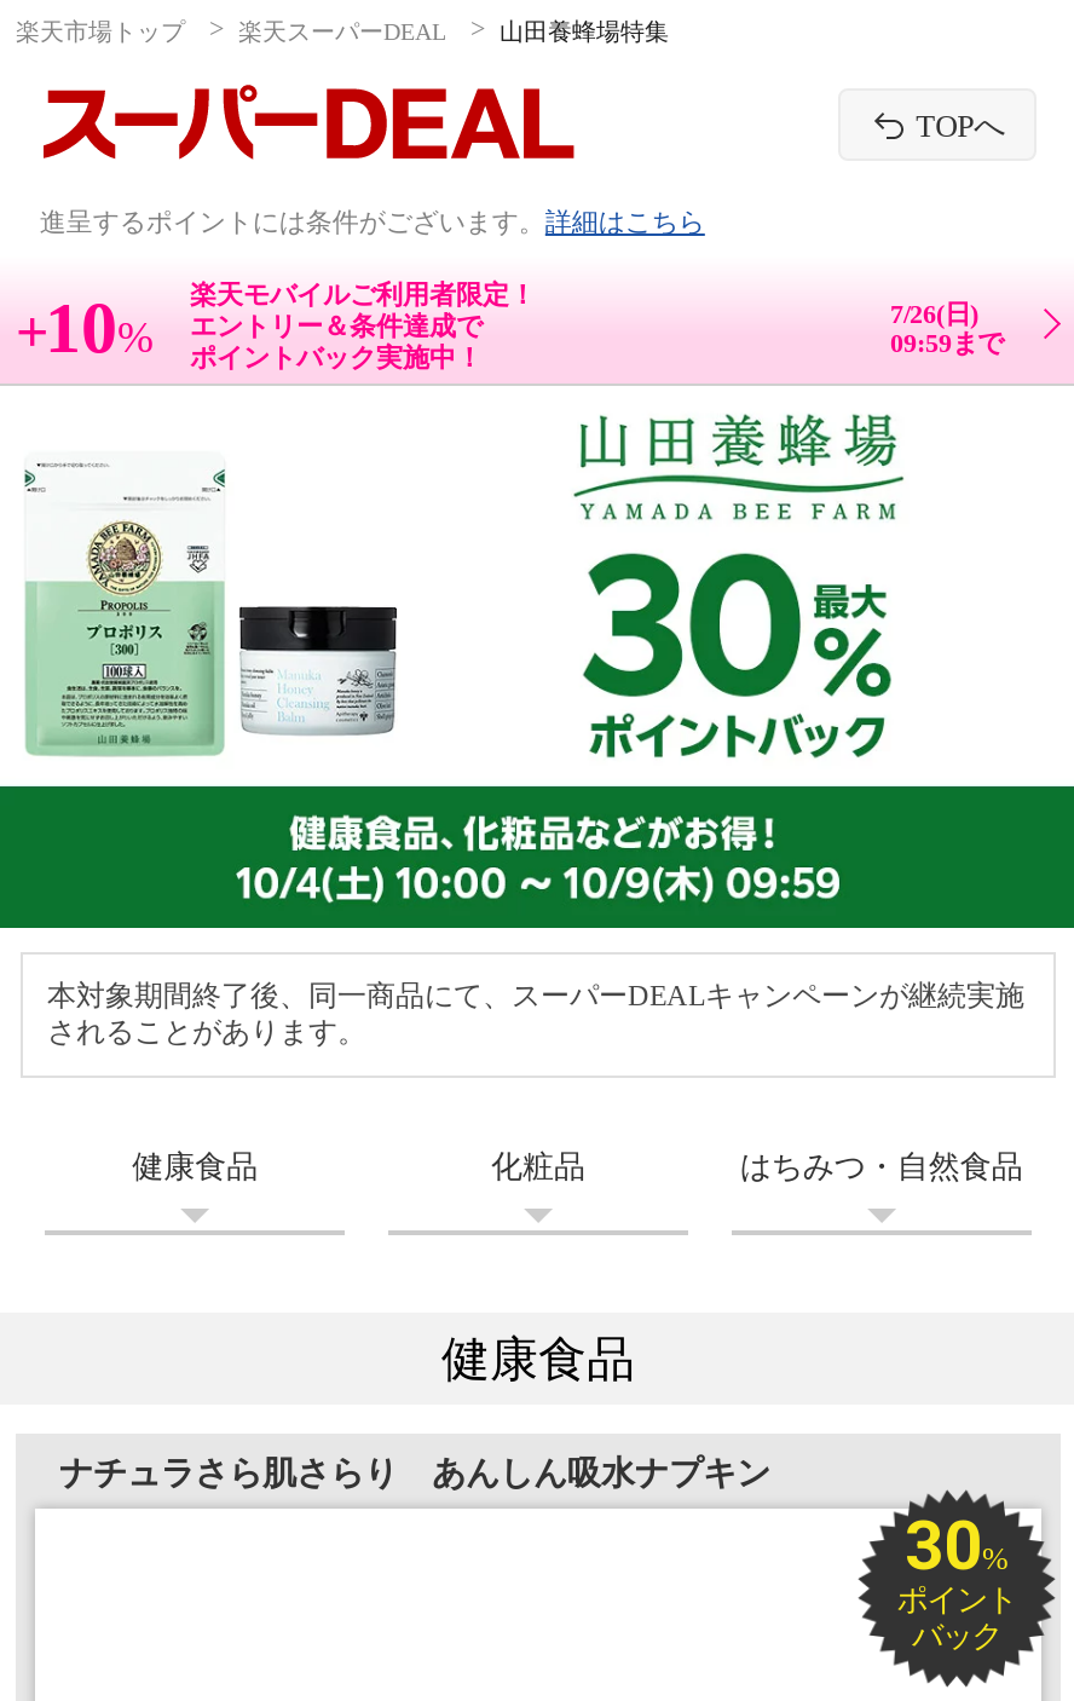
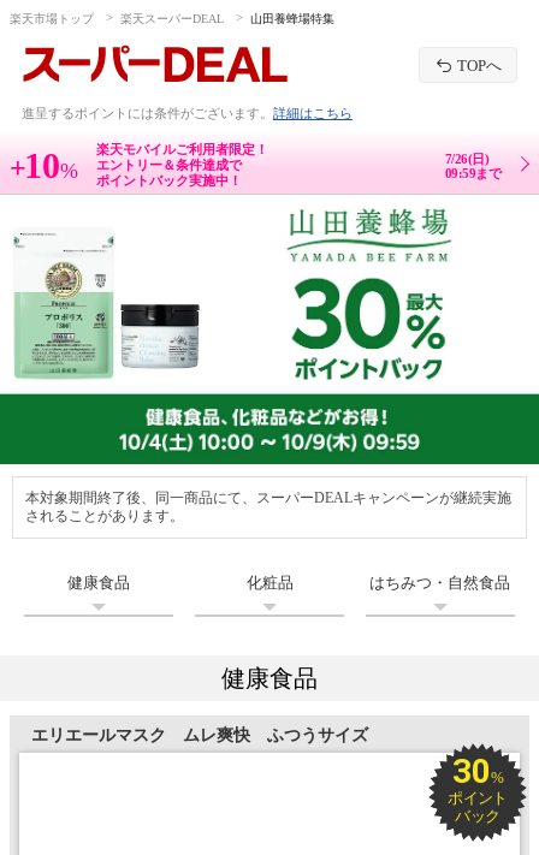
[59,1456,770,1492] ナチュラさら肌さらり あんしん吸水ナプキン -> [31,727,368,745] エリエールマスク ムレ爽快 ふつうサイズ

